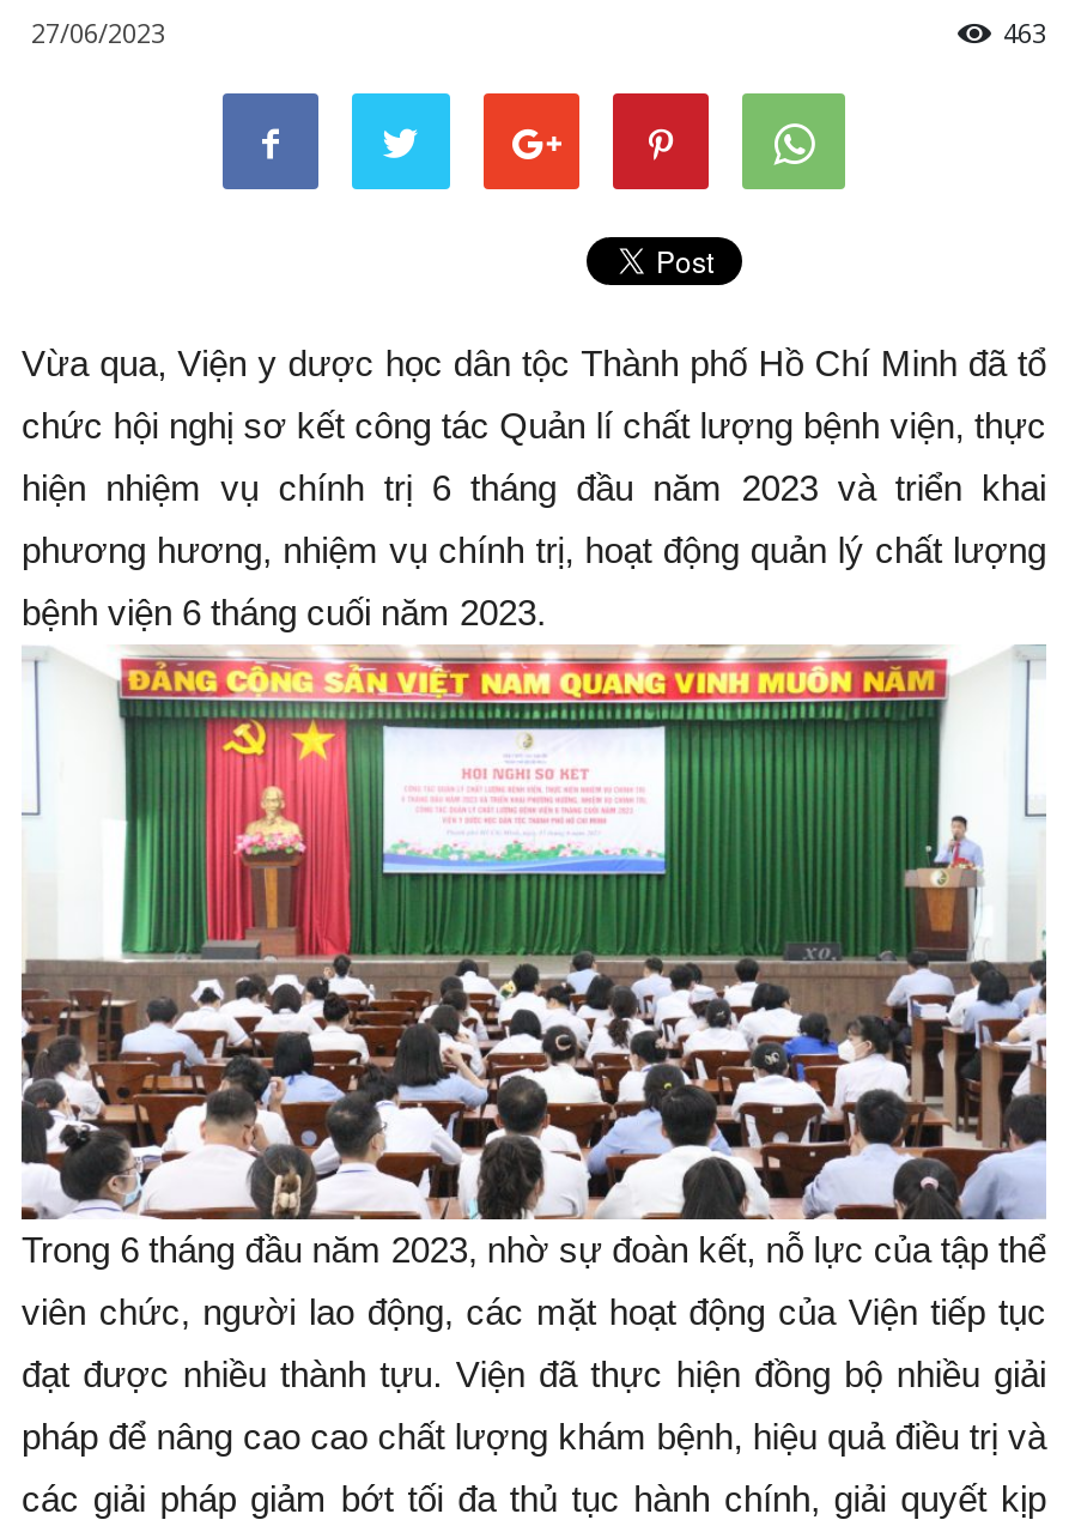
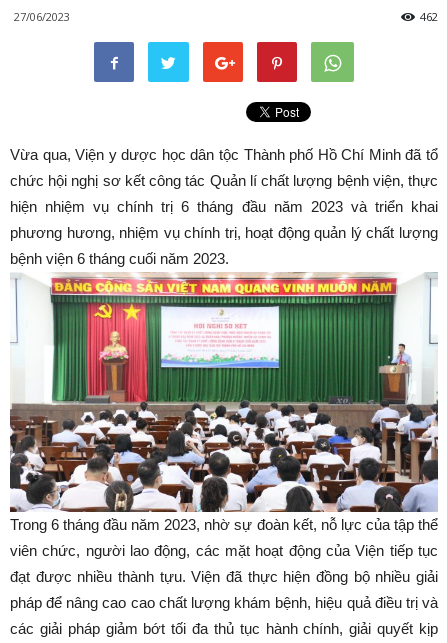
[1003,14,1046,50] 463 -> [420,9,438,24] 462

